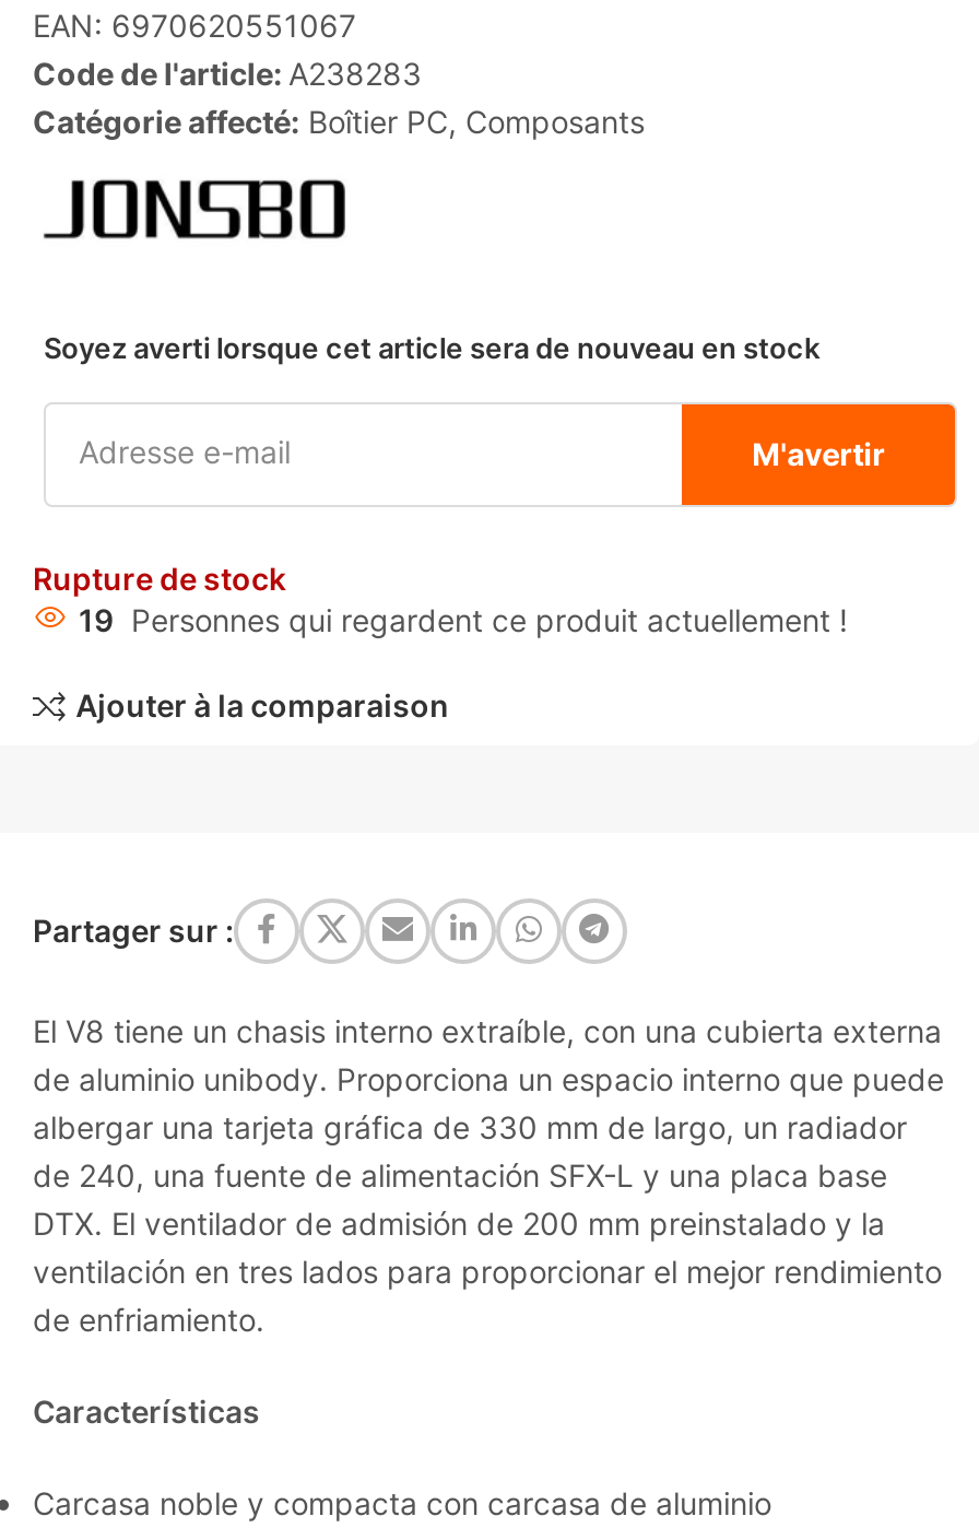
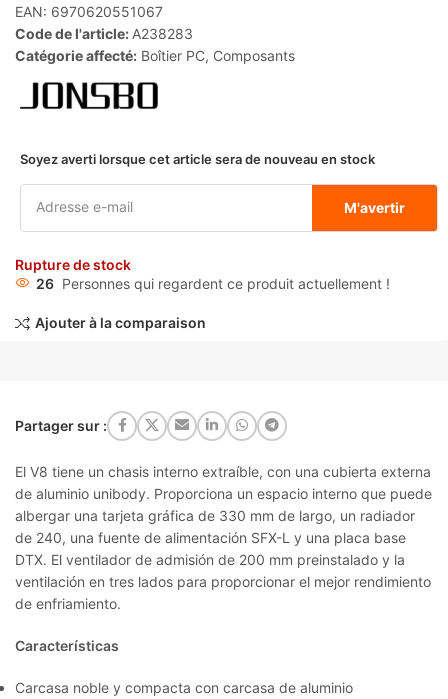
[79,601,848,639] 19 Personnes qui regardent ce produit actuellement ! -> [36,275,390,292] 26 Personnes qui regardent ce produit actuellement !

